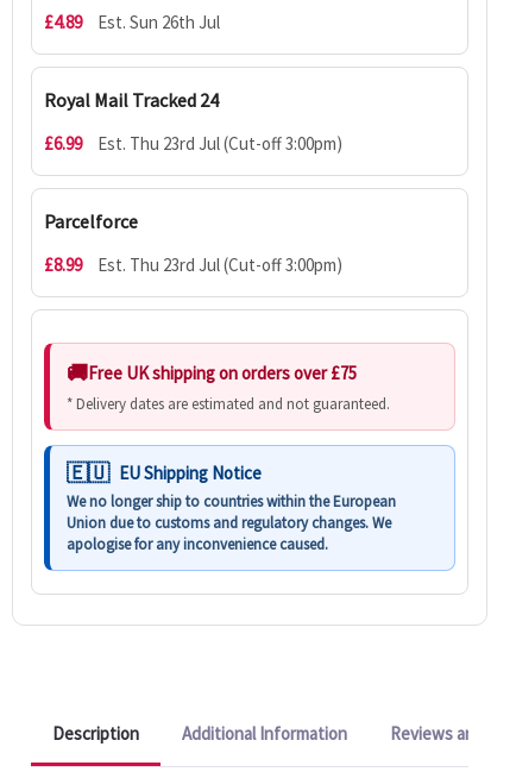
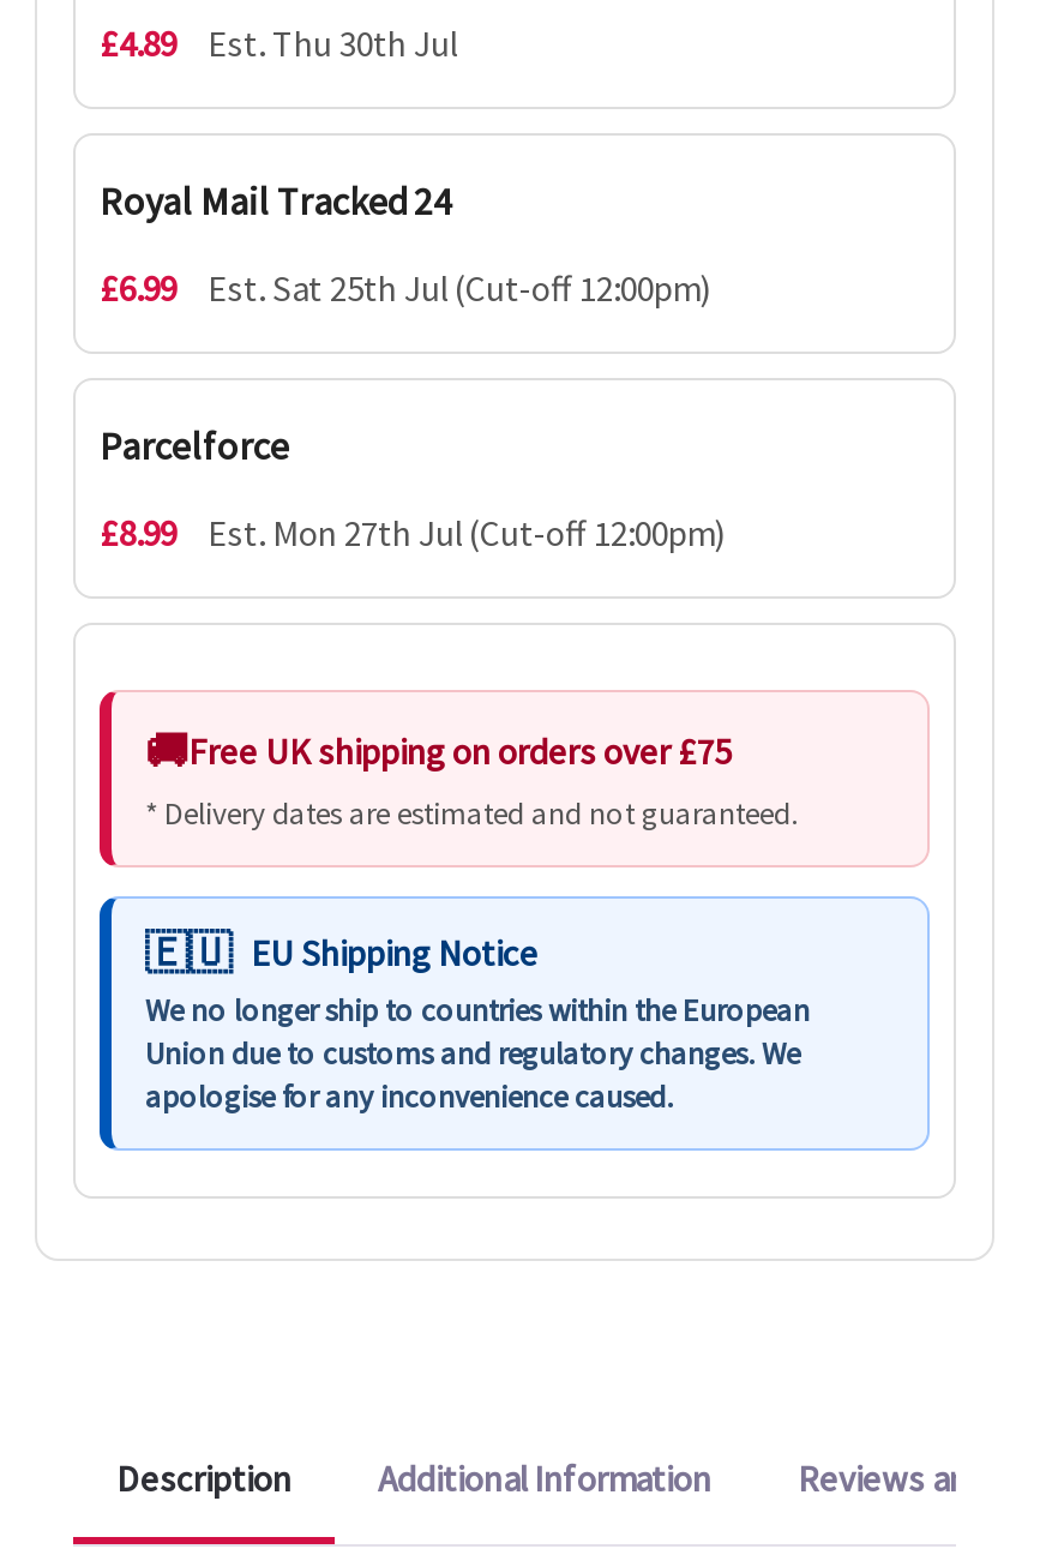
[44,10,220,33] £4.89 Est. Sun 26th Jul -> [100,19,457,65] £4.89 Est. Thu 30th Jul
[97,132,342,154] Est. Thu 23rd Jul (Cut-off 3:00pm) -> [208,264,711,310] Est. Sat 25th Jul (Cut-off 12:00pm)
[97,253,342,276] Est. Thu 23rd Jul (Cut-off 3:00pm) -> [208,509,726,555] Est. Mon 27th Jul (Cut-off 12:00pm)

